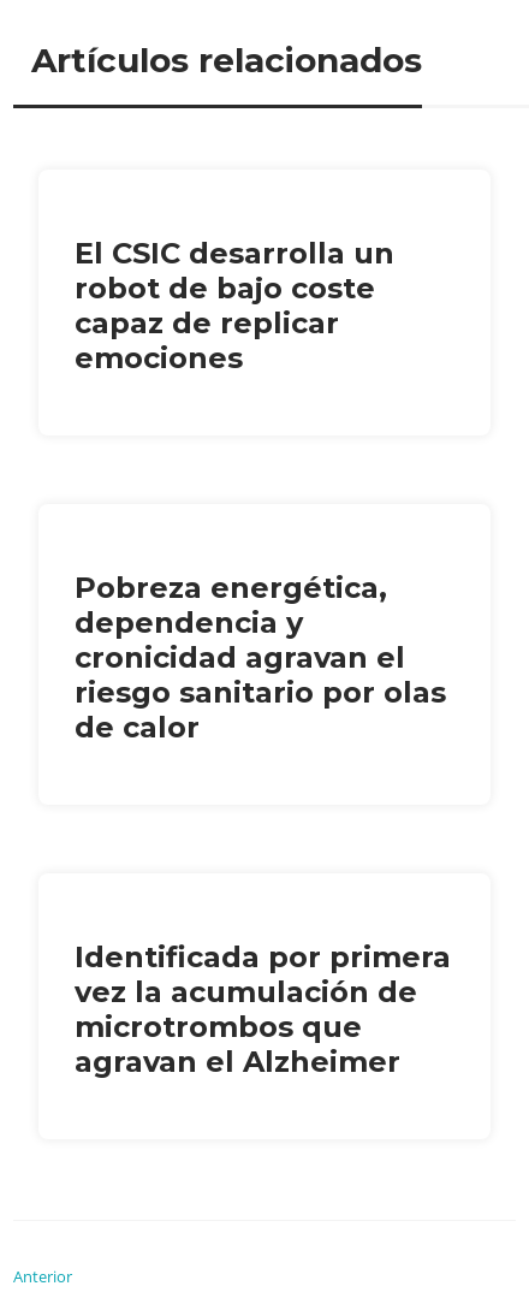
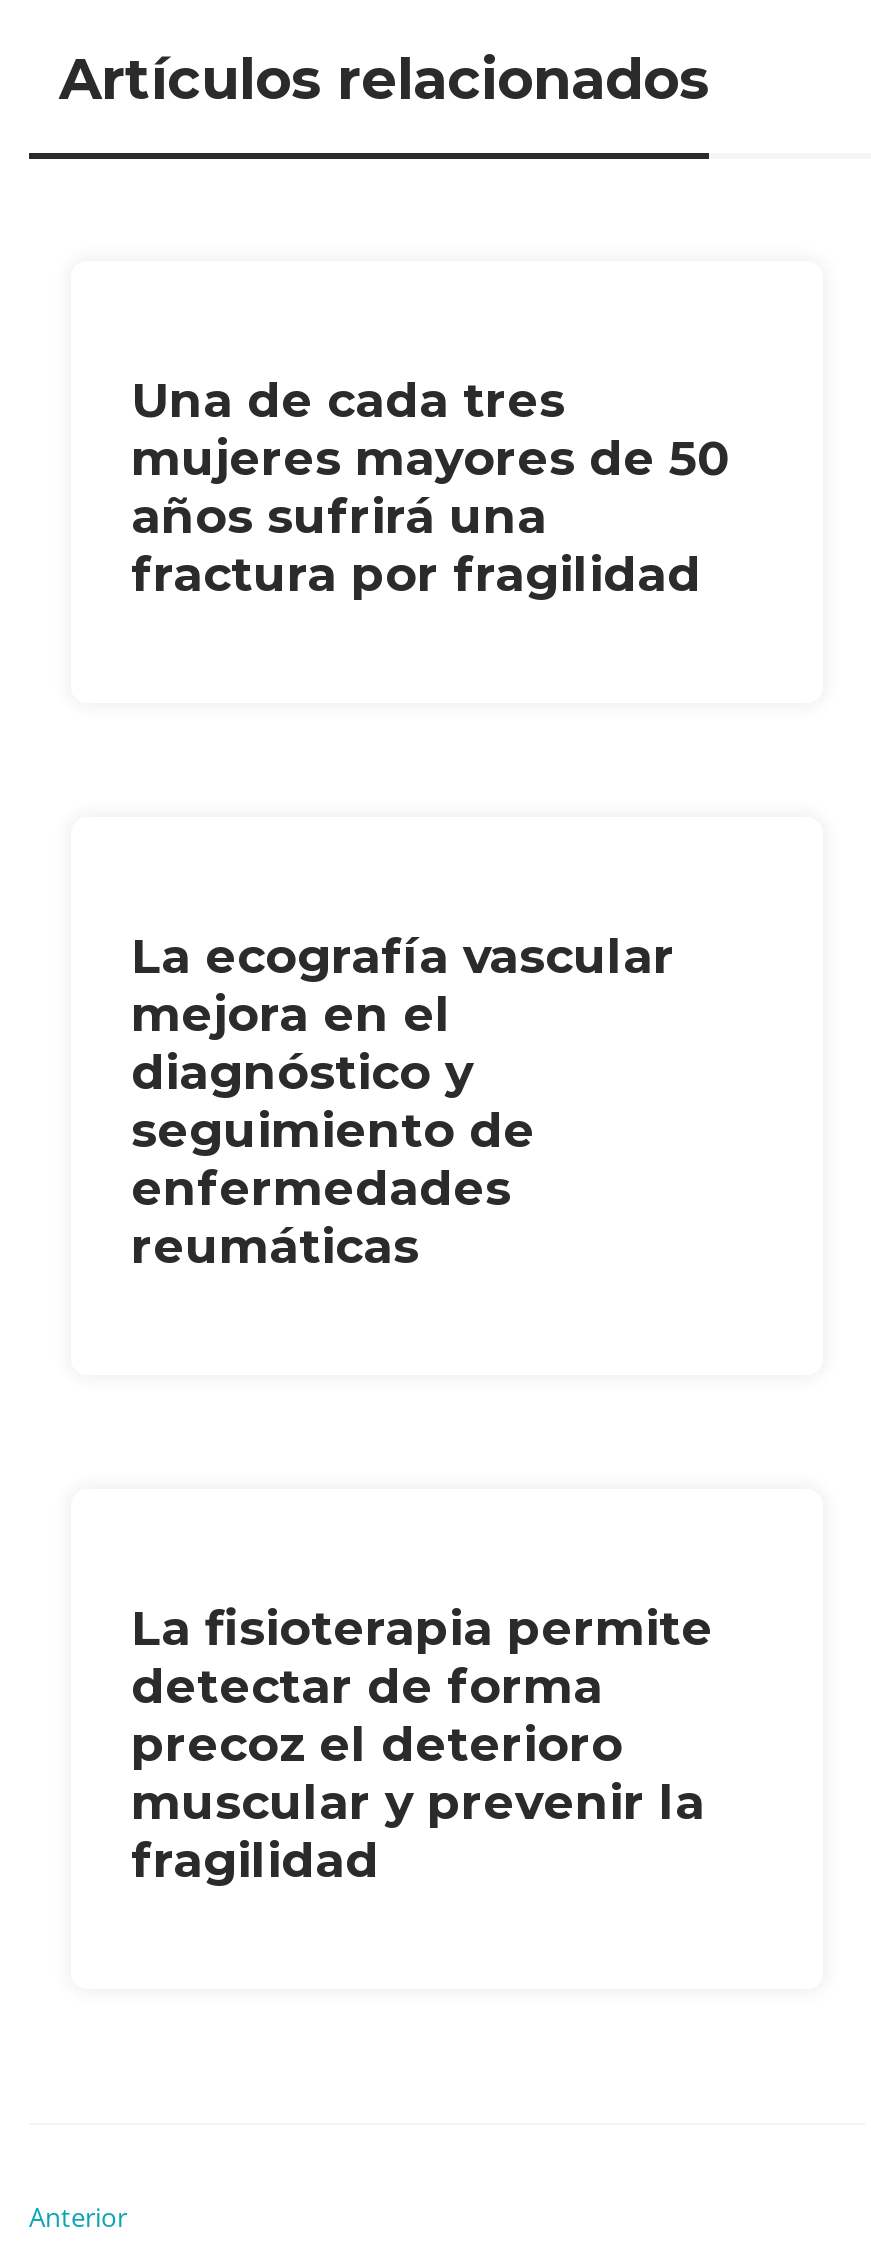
[75,236,394,375] El CSIC desarrolla un | robot de bajo coste | capaz de replicar | emociones -> [131,371,729,603] Una de cada tres | mujeres mayores de 50 | años sufrirá una | fractura por fragilidad
[75,570,446,745] Pobreza energética, | dependencia y | cronicidad agravan el | riesgo sanitario por olas | de calor -> [131,927,675,1275] La ecografía vascular | mejora en el | diagnóstico y | seguimiento de | enfermedades | reumáticas
[75,939,451,1079] Identificada por primera | vez la acumulación de | microtrombos que | agravan el Alzheimer -> [131,1599,713,1889] La fisioterapia permite | detectar de forma | precoz el deterioro | muscular y prevenir la | fragilidad

